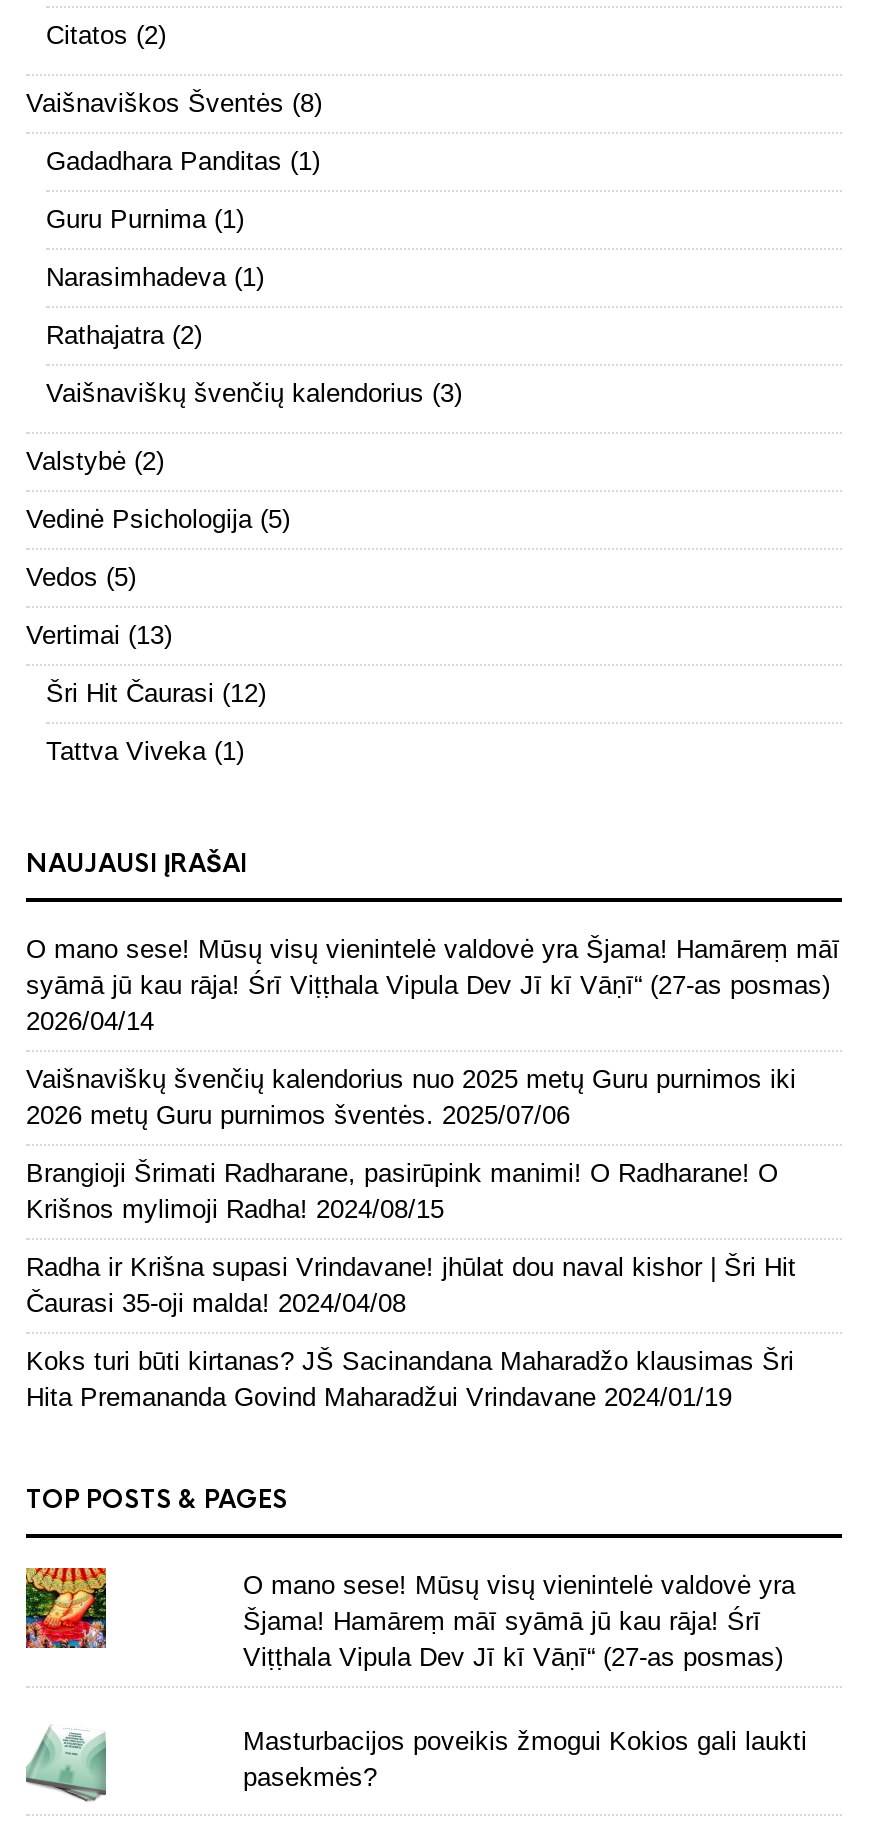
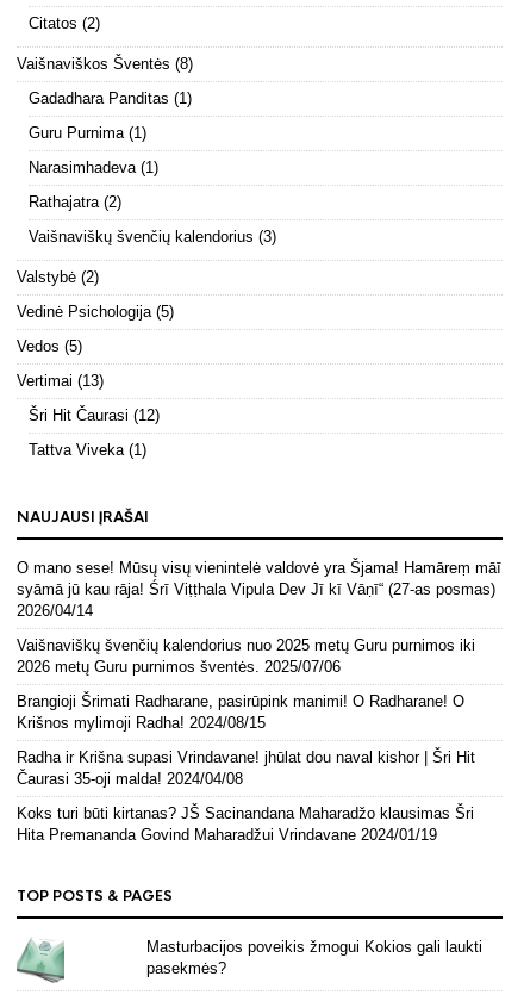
[24,1566,108,1650] [image] -> none
[243,1570,795,1672] O mano sese! Mūsų visų vienintelė valdovė yra | Šjama! Hamāreṃ māī syāmā jū kau rāja! Śrī | Viṭṭhala Vipula Dev Jī kī Vāṇī“ (27-as posmas) -> none

